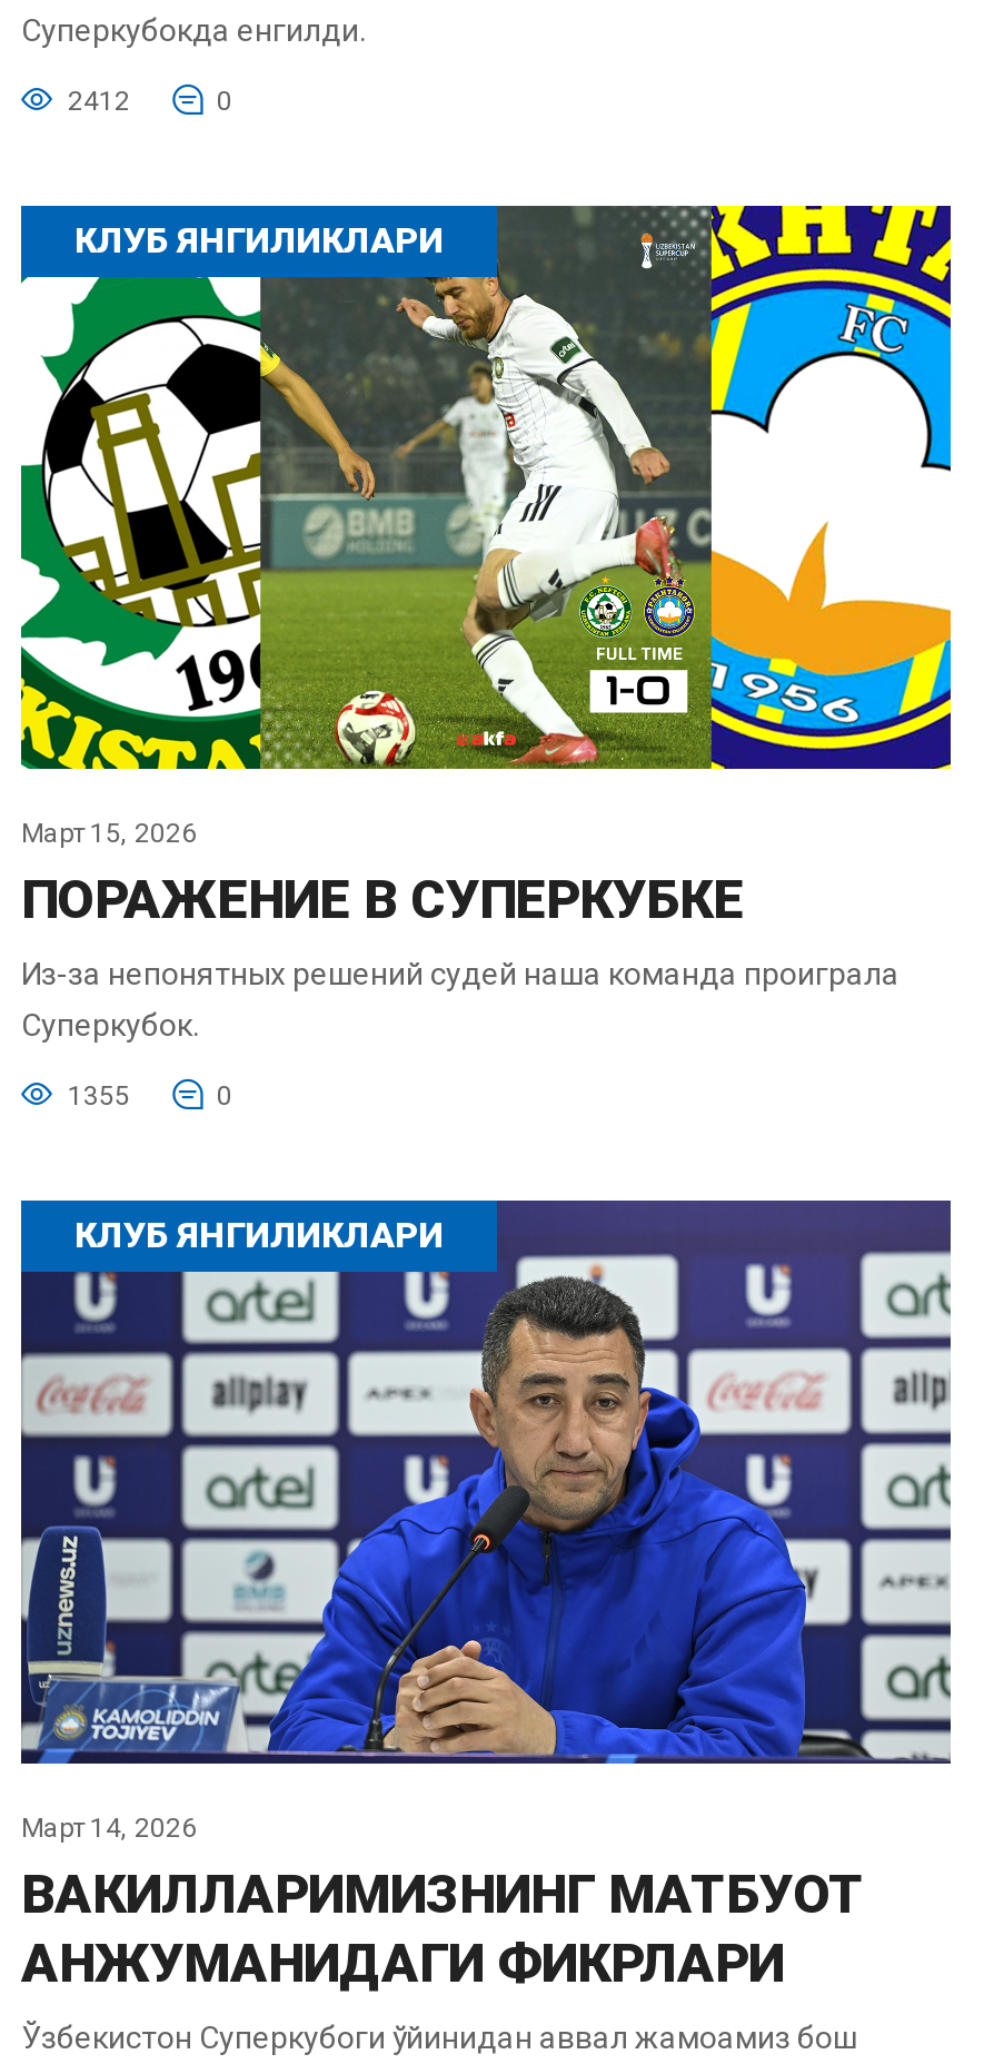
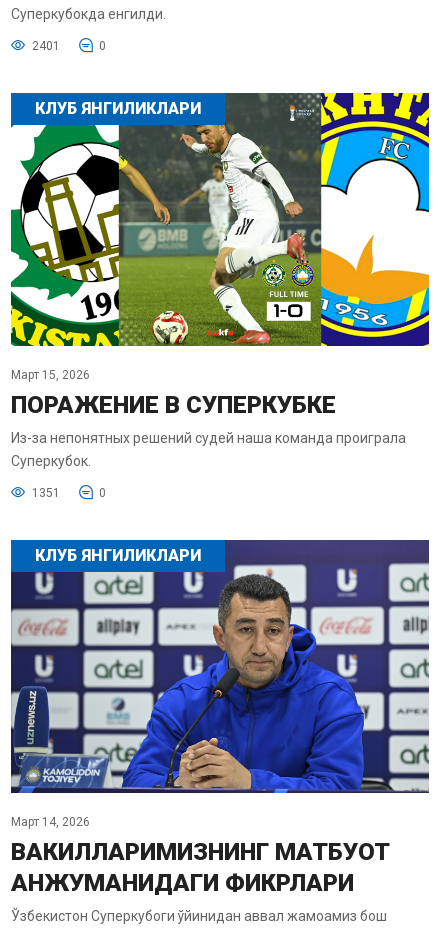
[68,85,130,116] 2412 -> [32,39,60,53] 2401
[68,1080,130,1111] 1355 -> [32,486,60,500] 1351

